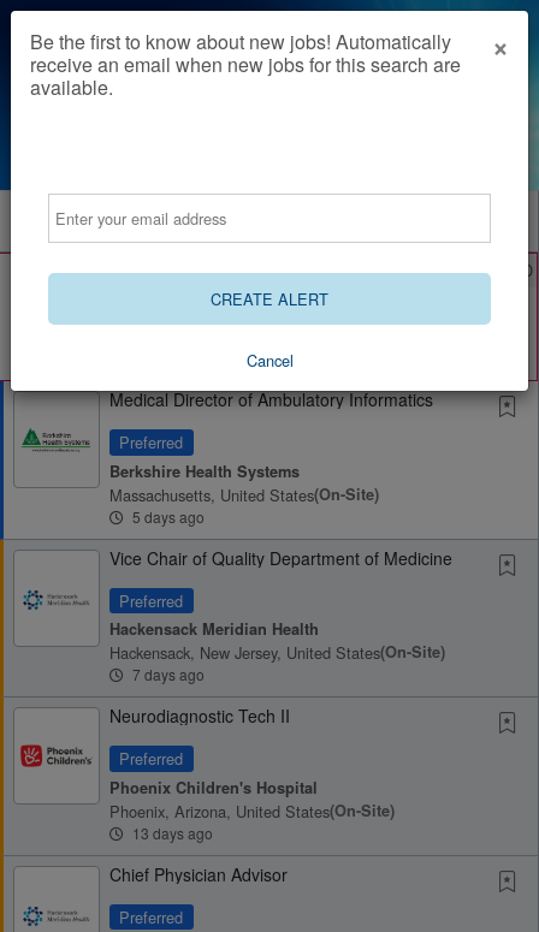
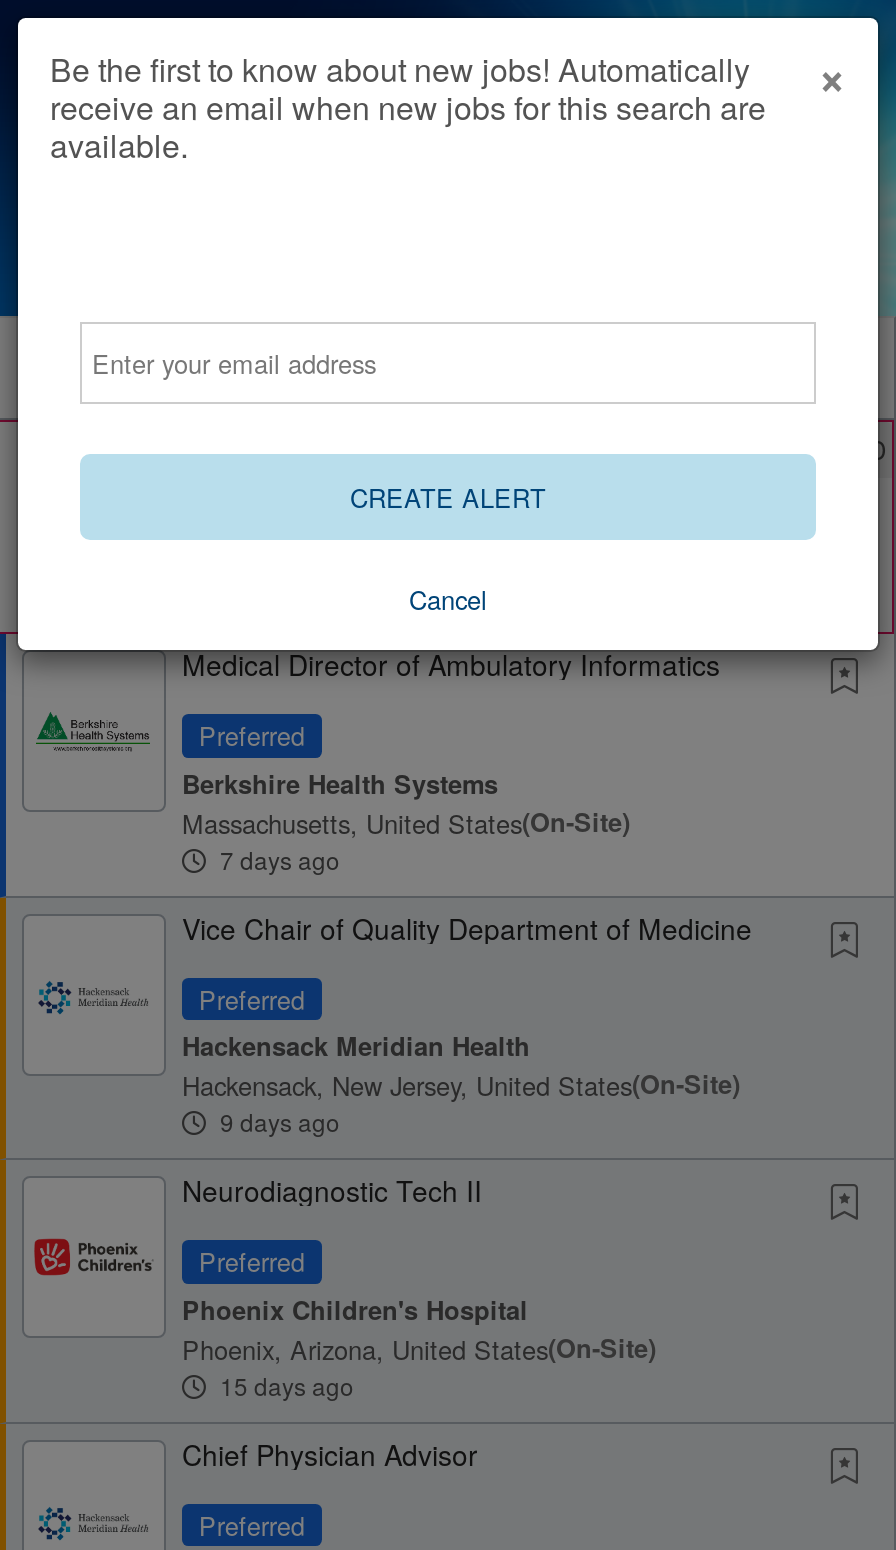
[129,506,205,526] 5 days ago -> [214,841,340,875] 7 days ago
[129,664,205,684] 7 days ago -> [214,1104,340,1138] 9 days ago
[129,822,213,843] 13 days ago -> [214,1367,354,1401] 15 days ago

